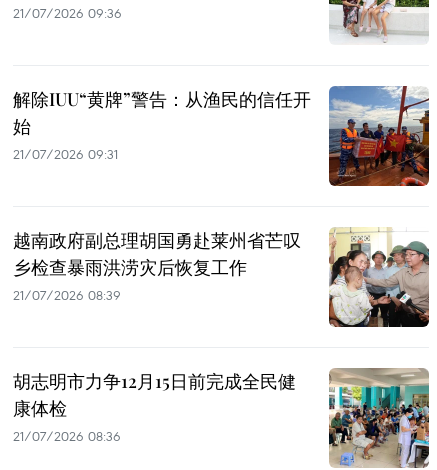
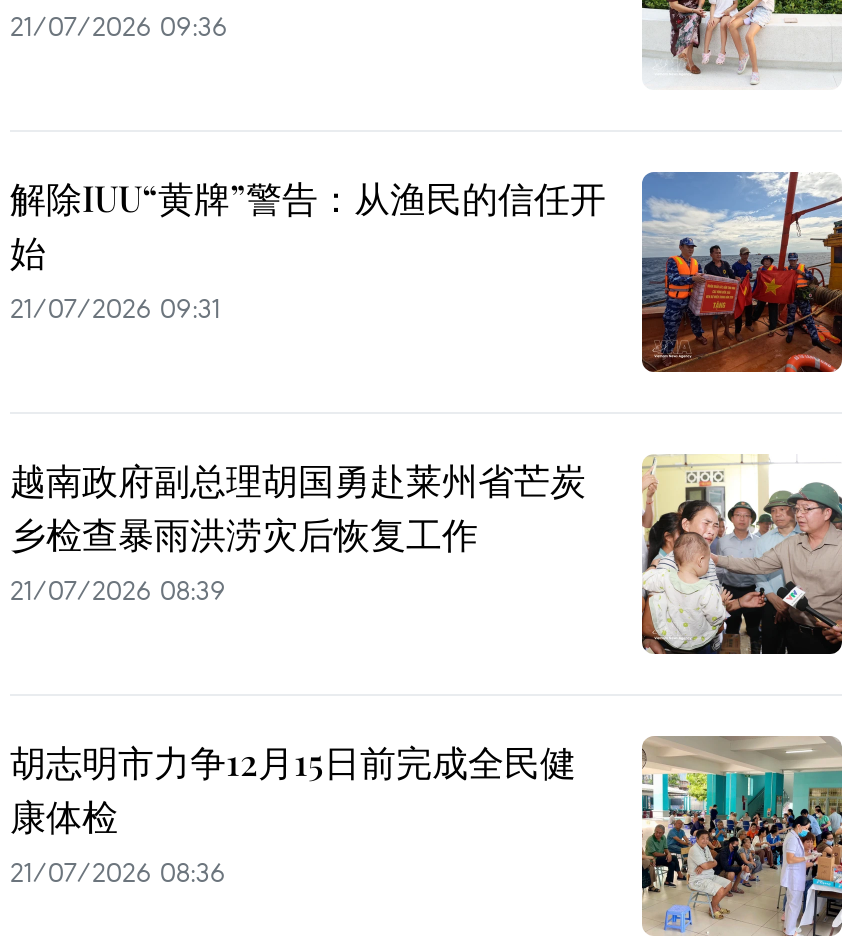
[13,228,301,252] 越南政府副总理胡国勇赴莱州省芒叹 -> [10,457,586,505] 越南政府副总理胡国勇赴莱州省芒炭

